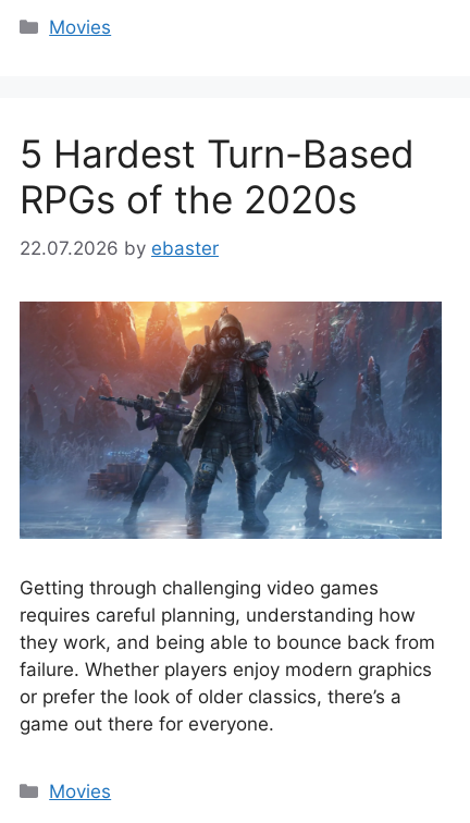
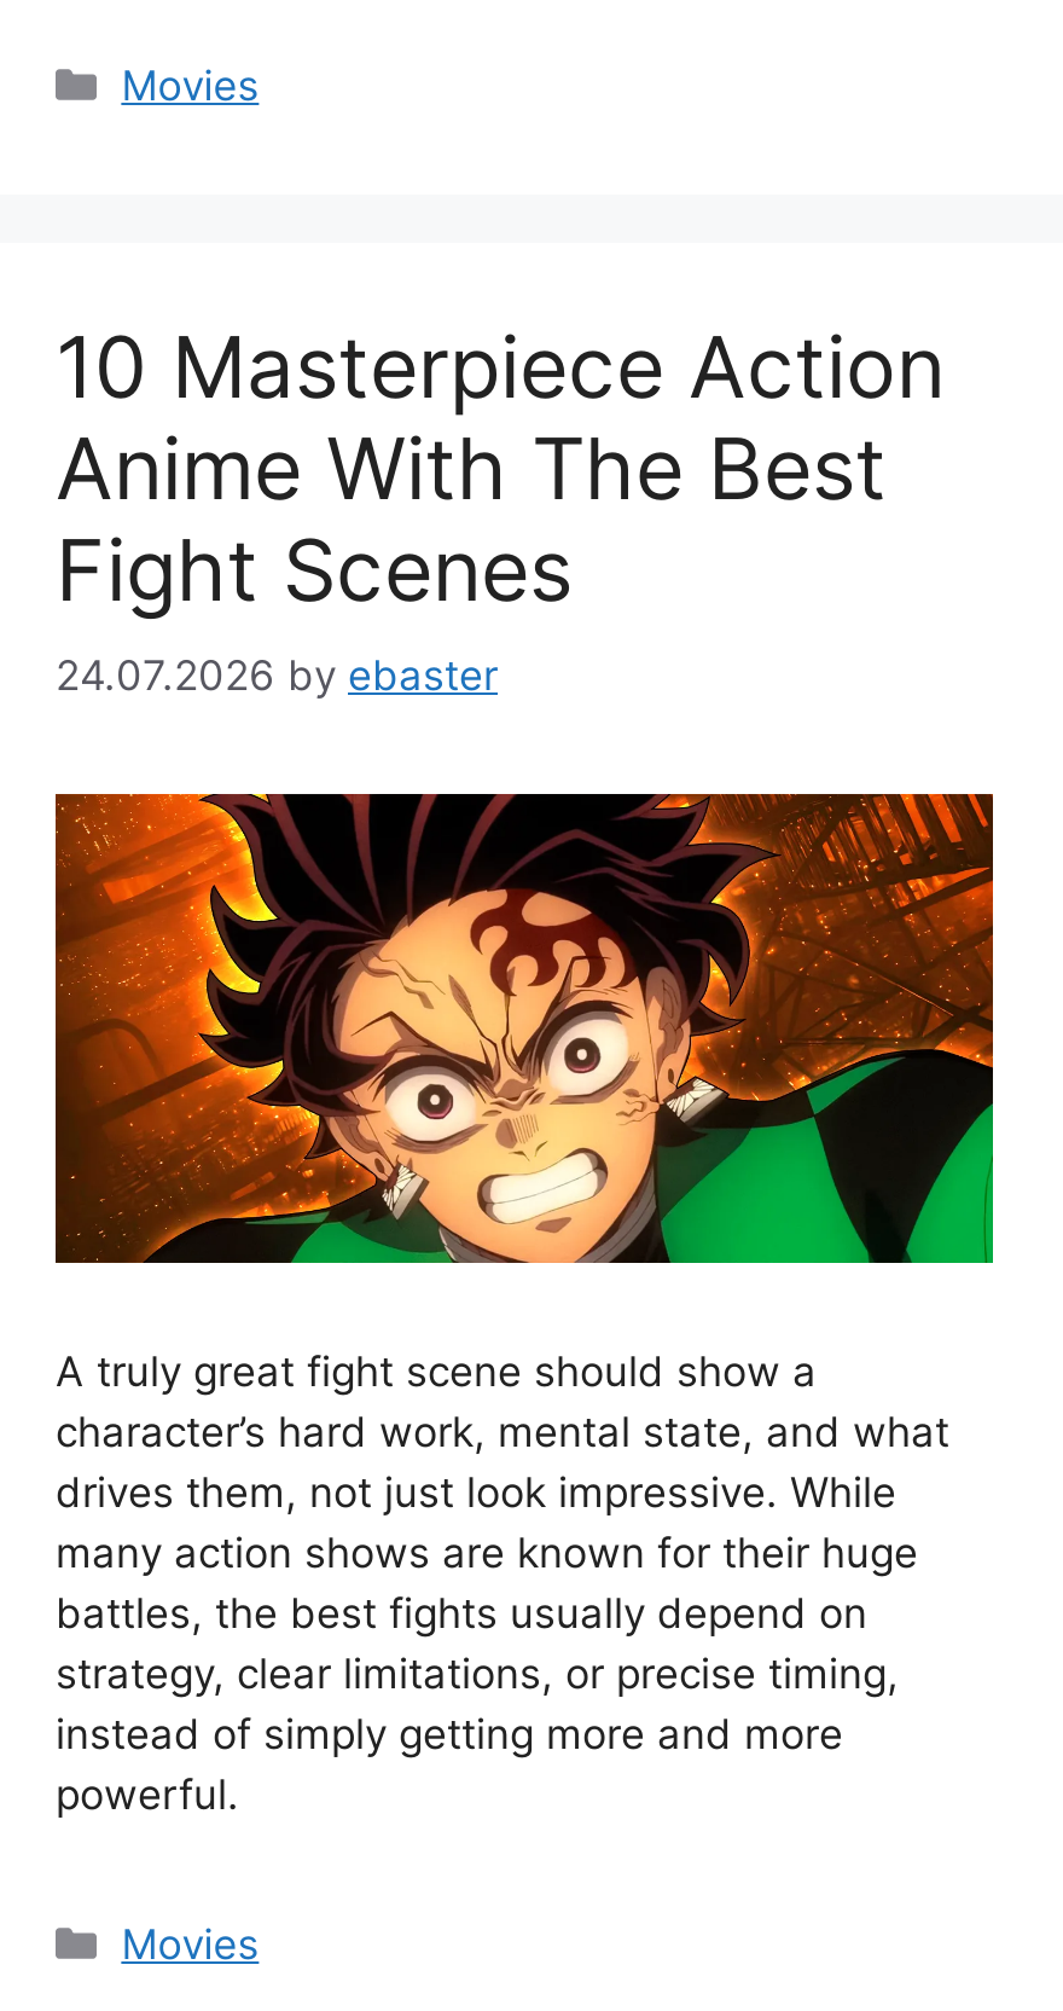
[20,131,415,259] 5 Hardest Turn-Based | RPGs of the 2020s | 22.07.2026 by ebaster -> [56,313,945,699] 10 Masterpiece Action | Anime With The Best | Fight Scenes | 24.07.2026 by ebaster
[18,300,443,734] [image] | Getting through challenging video games | requires careful planning, understanding how | they work, and being able to bounce back from | failure. Whether players enjoy modern graphics | or prefer the look of older classics, there’s a | game out there for everyone. -> [53,792,995,1817] [image] | A truly great fight scene should show a | character’s hard work, mental state, and what | drives them, not just look impressive. While | many action shows are known for their huge | battles, the best fights usually depend on | strategy, clear limitations, or precise timing, | instead of simply getting more and more | powerful.

